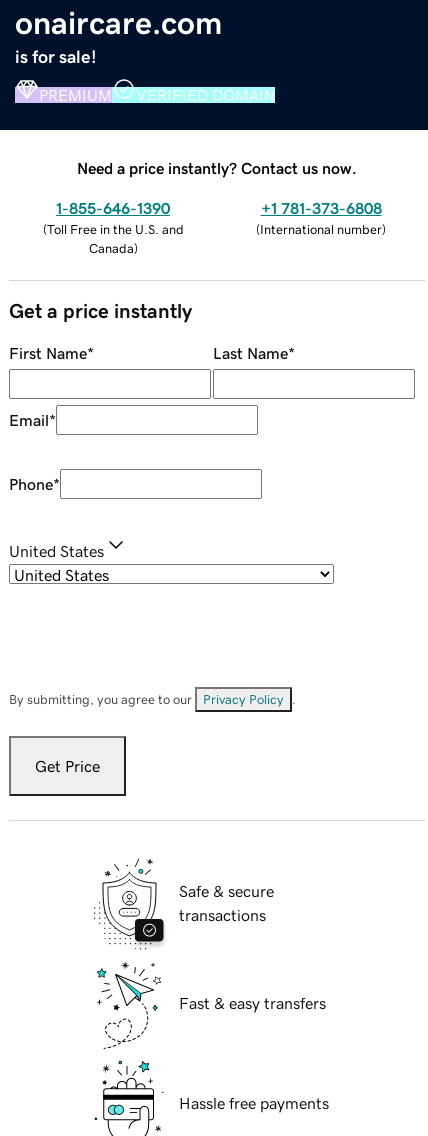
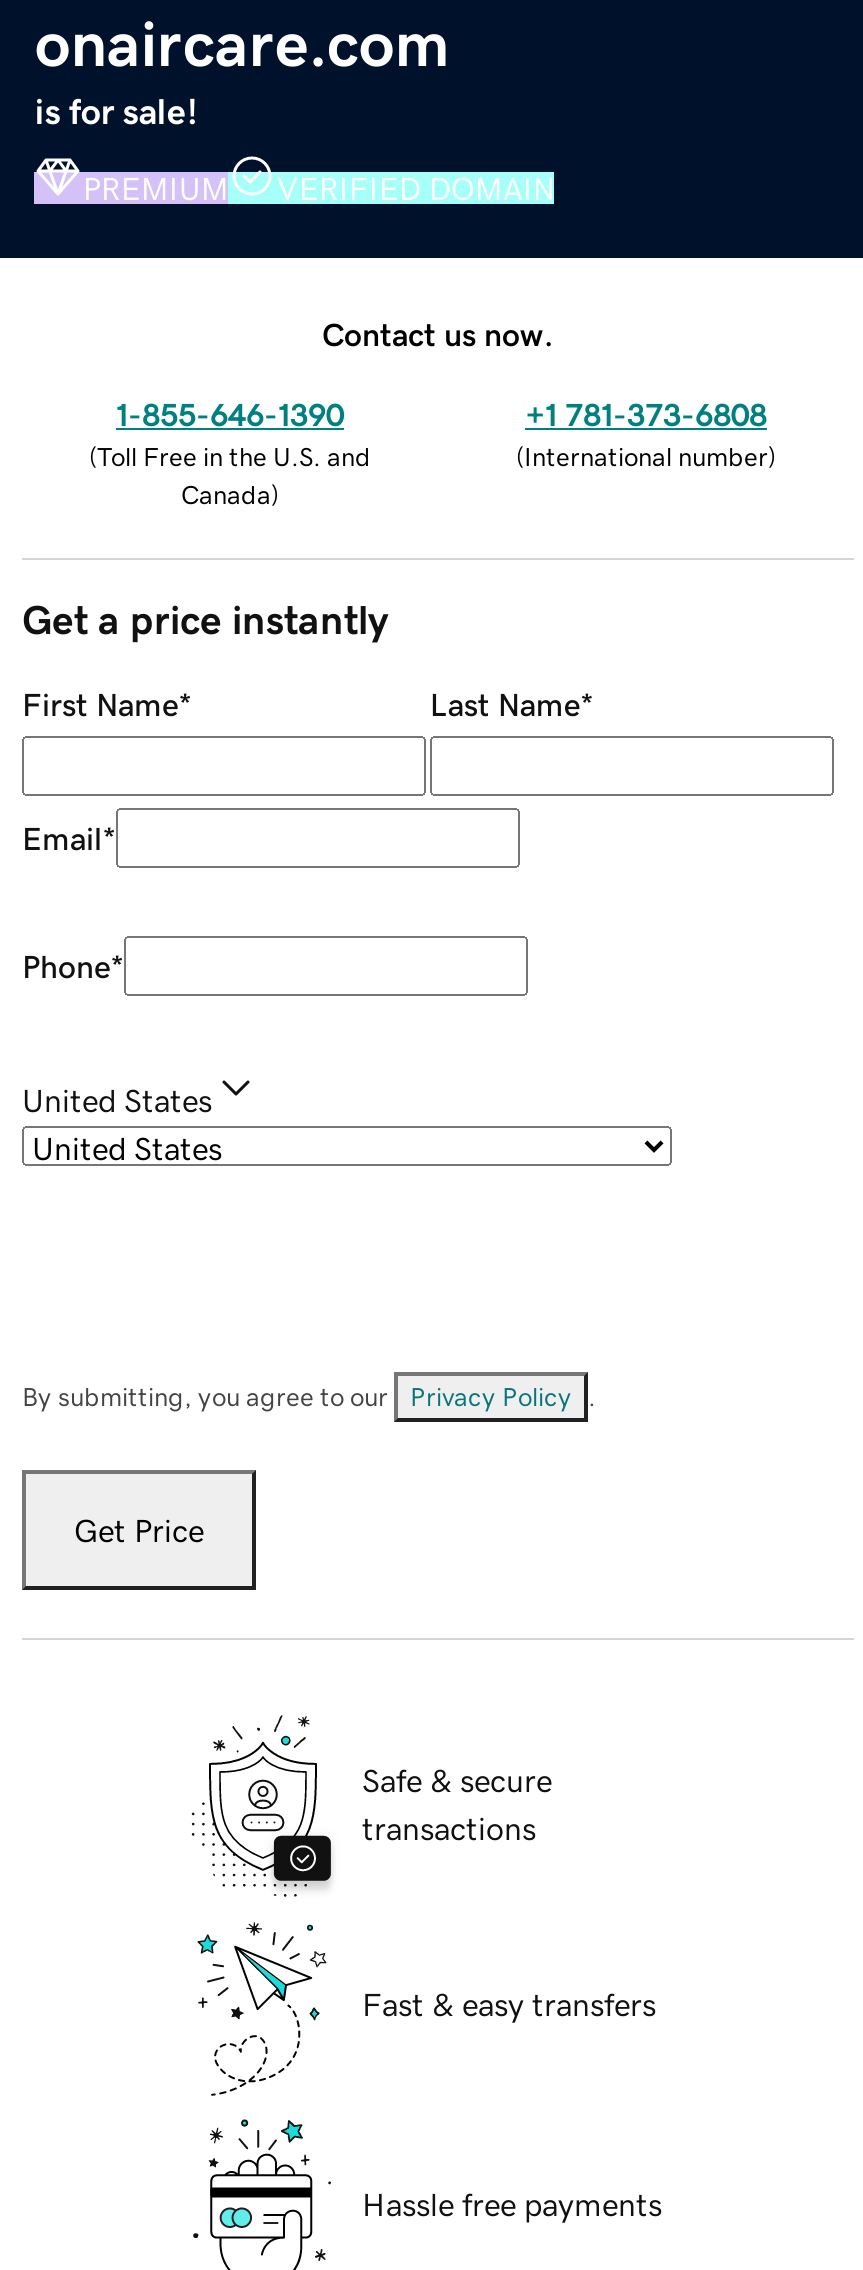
[77,160,357,176] Need a price instantly? Contact us now. -> [322,317,554,349] Contact us now.

